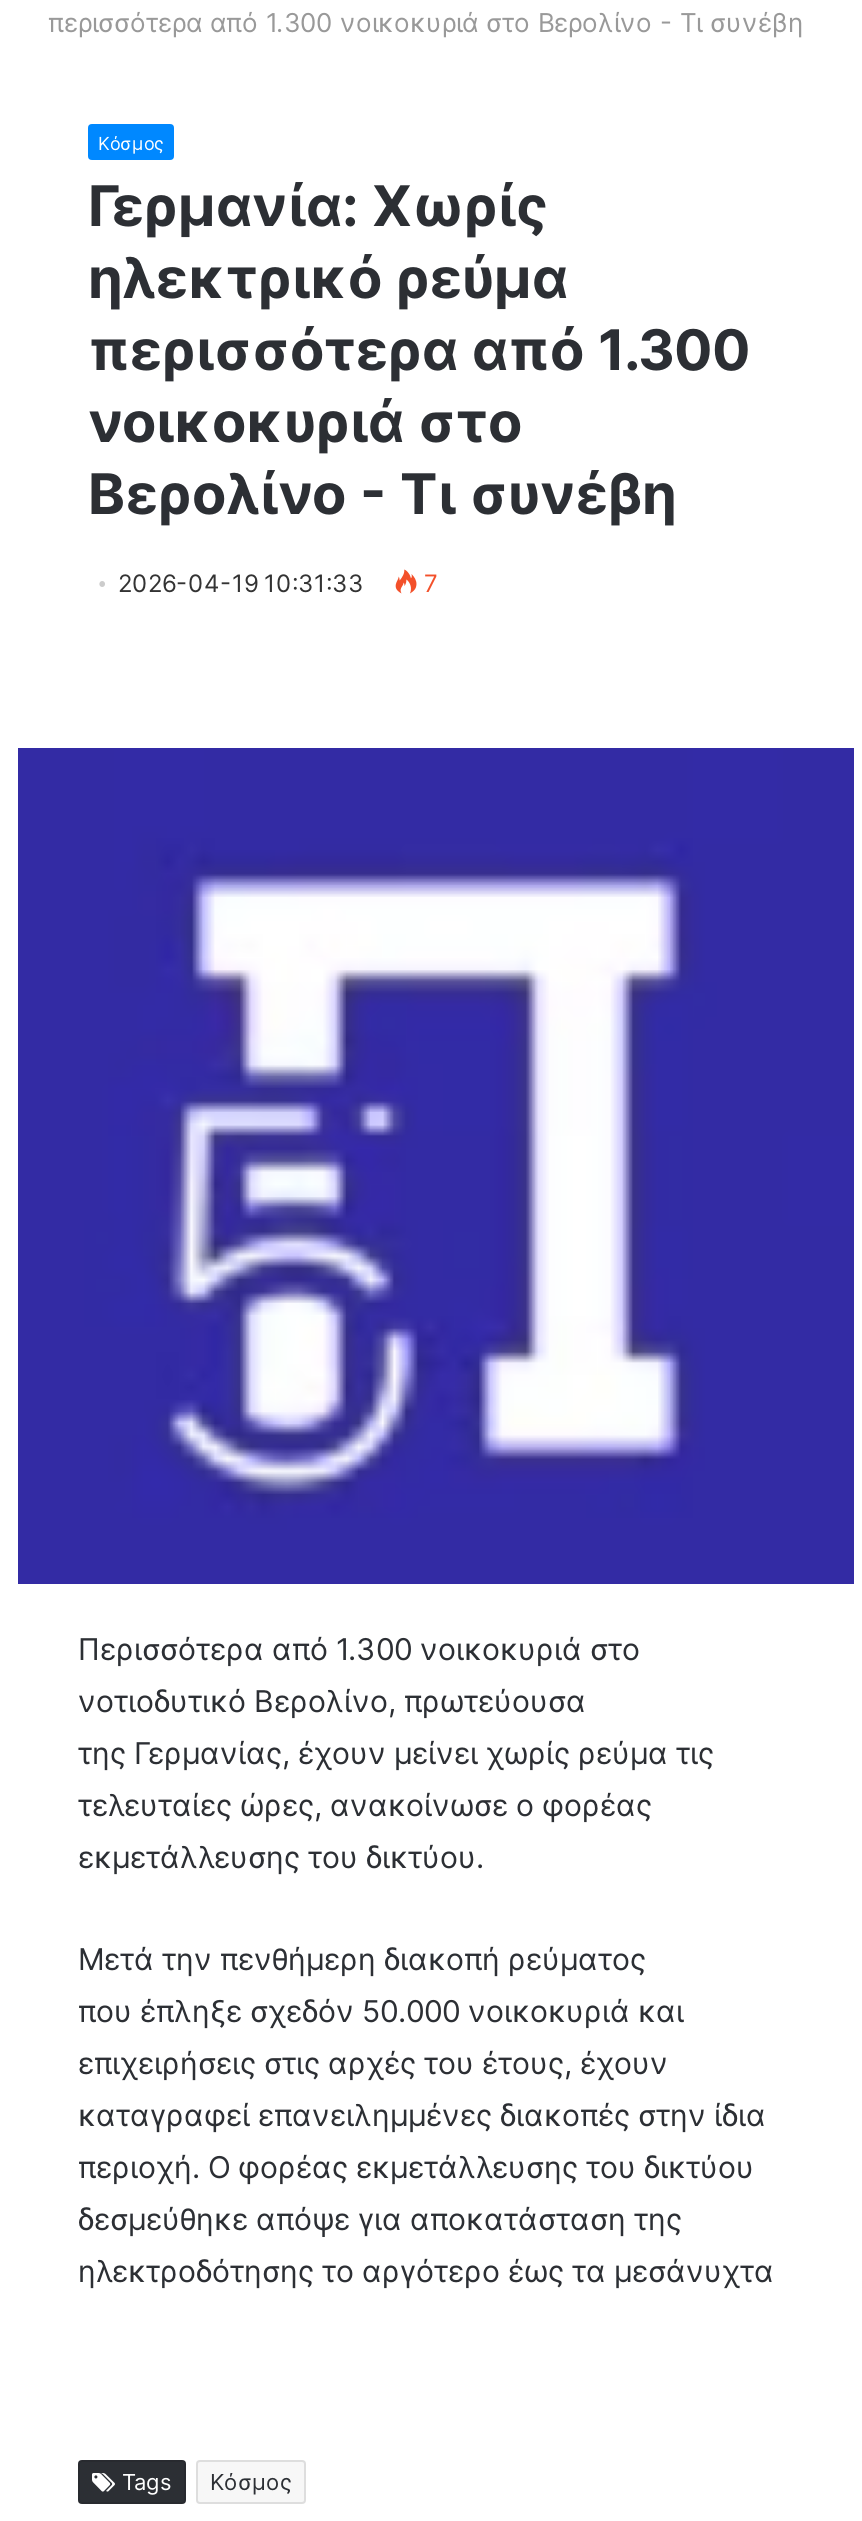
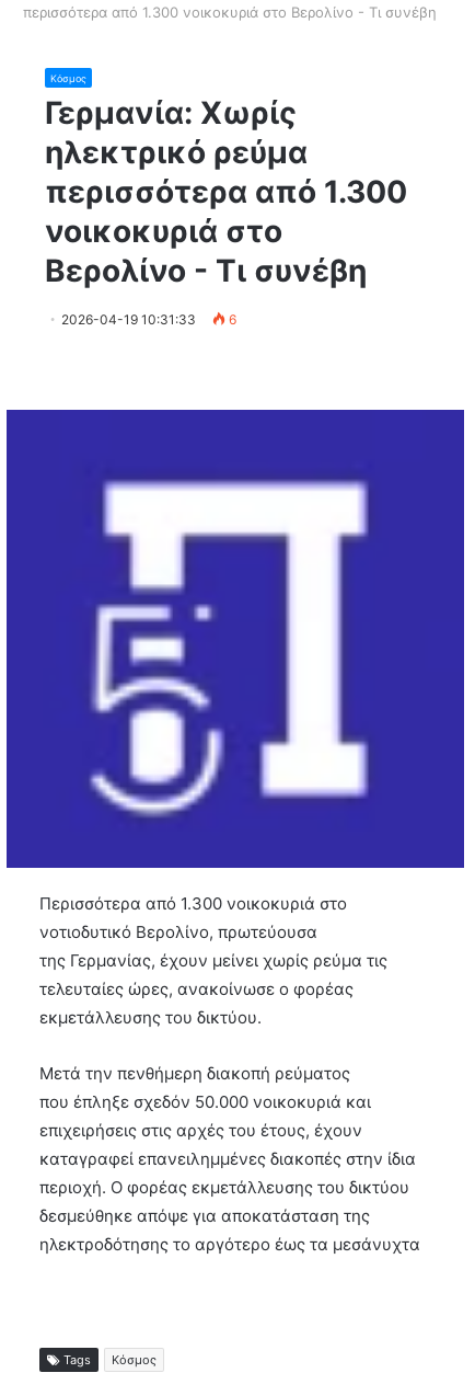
[118,568,438,598] 2026-04-19 10:31:33 7 -> [61,311,236,328] 2026-04-19 10:31:33 6

